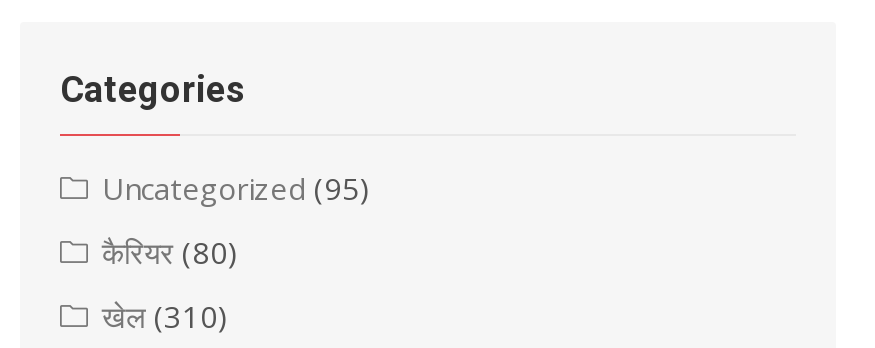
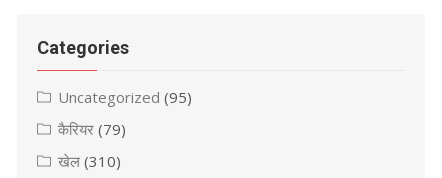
[102,231,238,271] कैरियर (80) -> [58,119,126,139] कैरियर (79)

